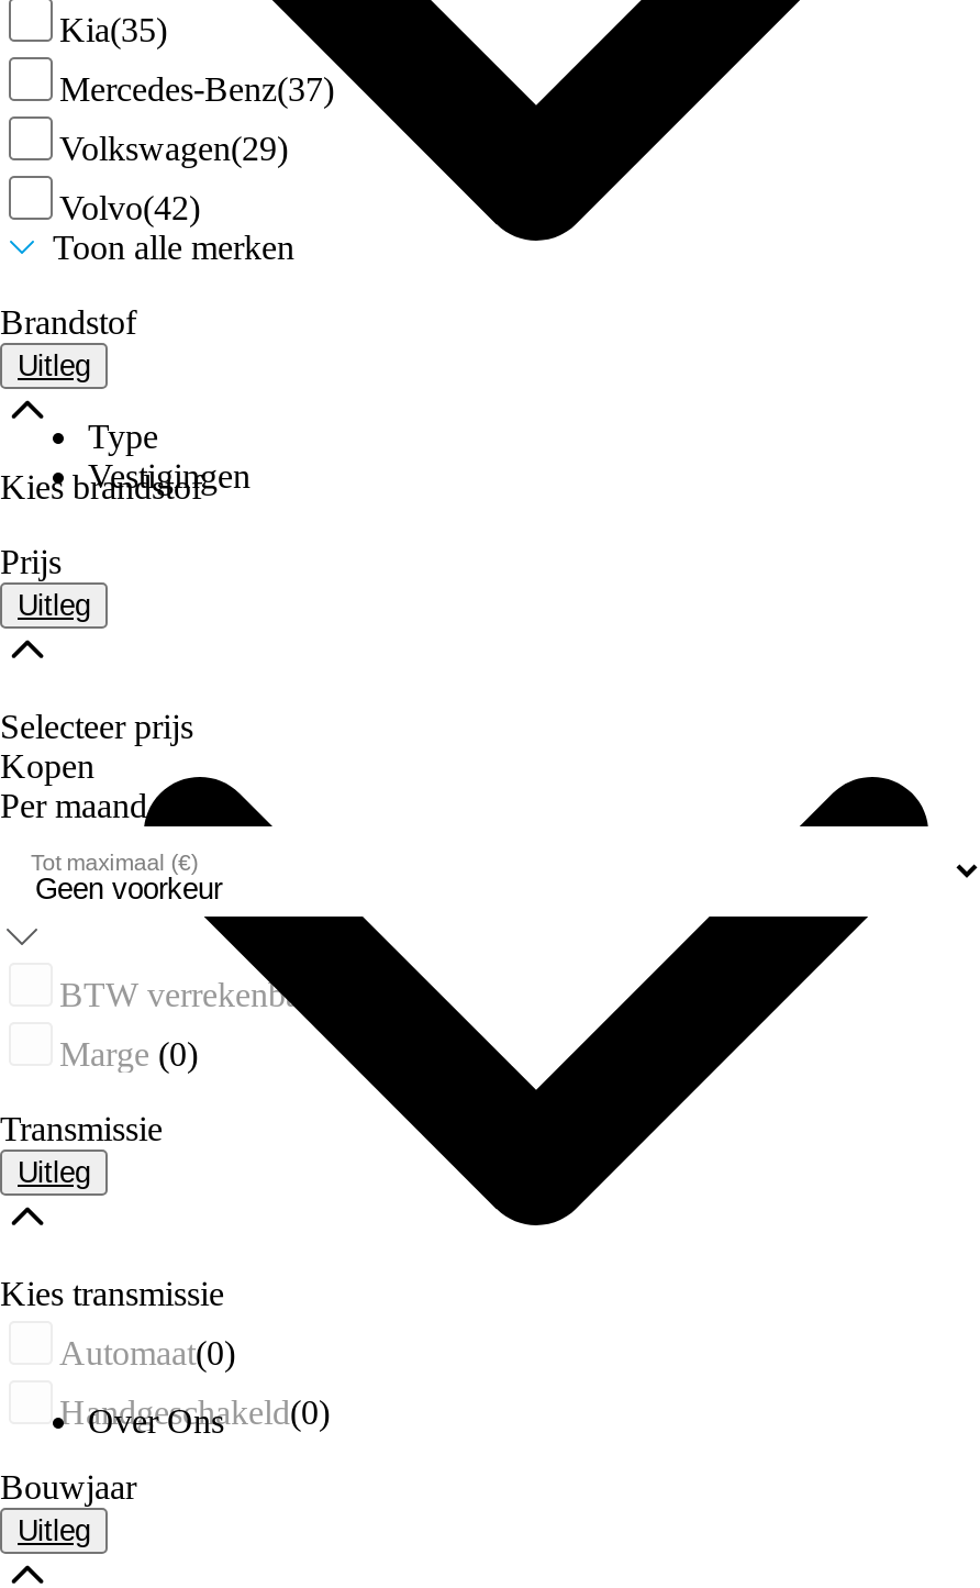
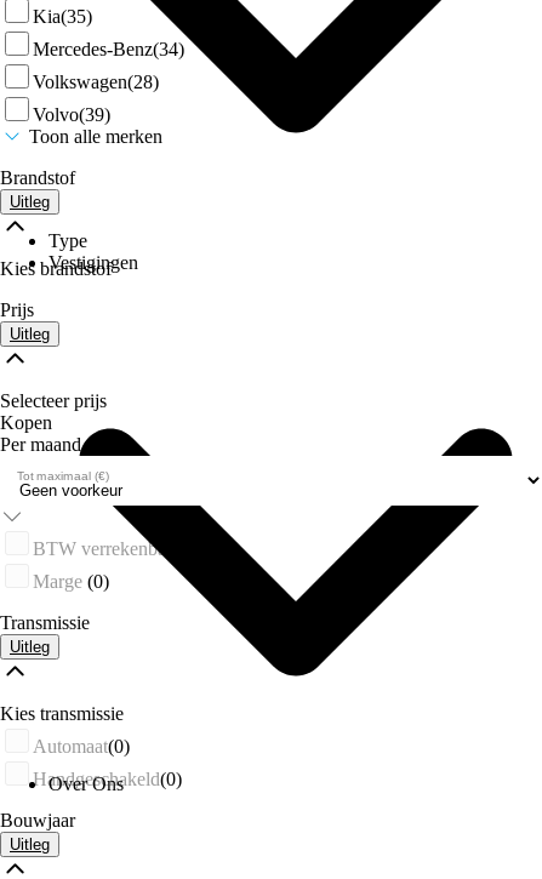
[59,70,334,107] Mercedes-Benz(37) -> [33,39,184,59] Mercedes-Benz(34)
[59,129,288,167] Volkswagen(29) -> [33,71,159,92] Volkswagen(28)
[59,189,200,226] Volvo(42) -> [33,104,110,125] Volvo(39)

